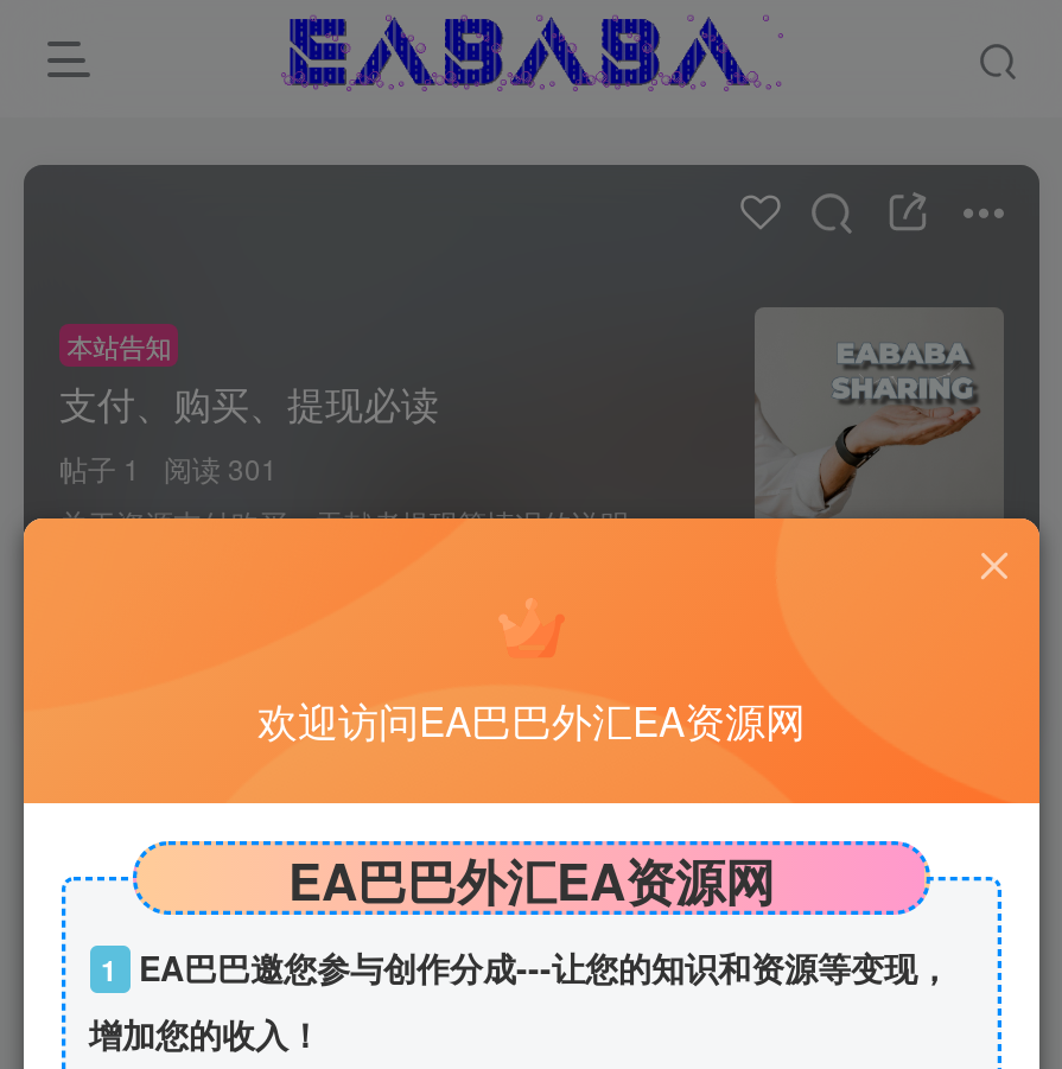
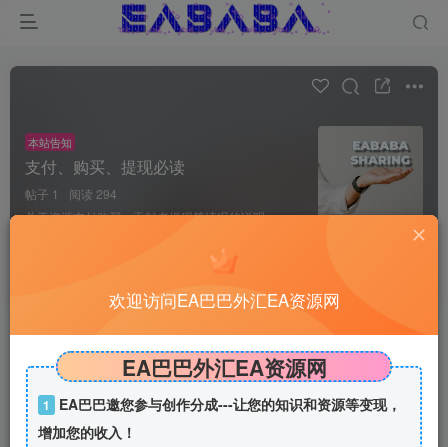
[59,447,278,488] 帖子 1 阅读 301 -> [25,185,117,202] 帖子 1 阅读 294

